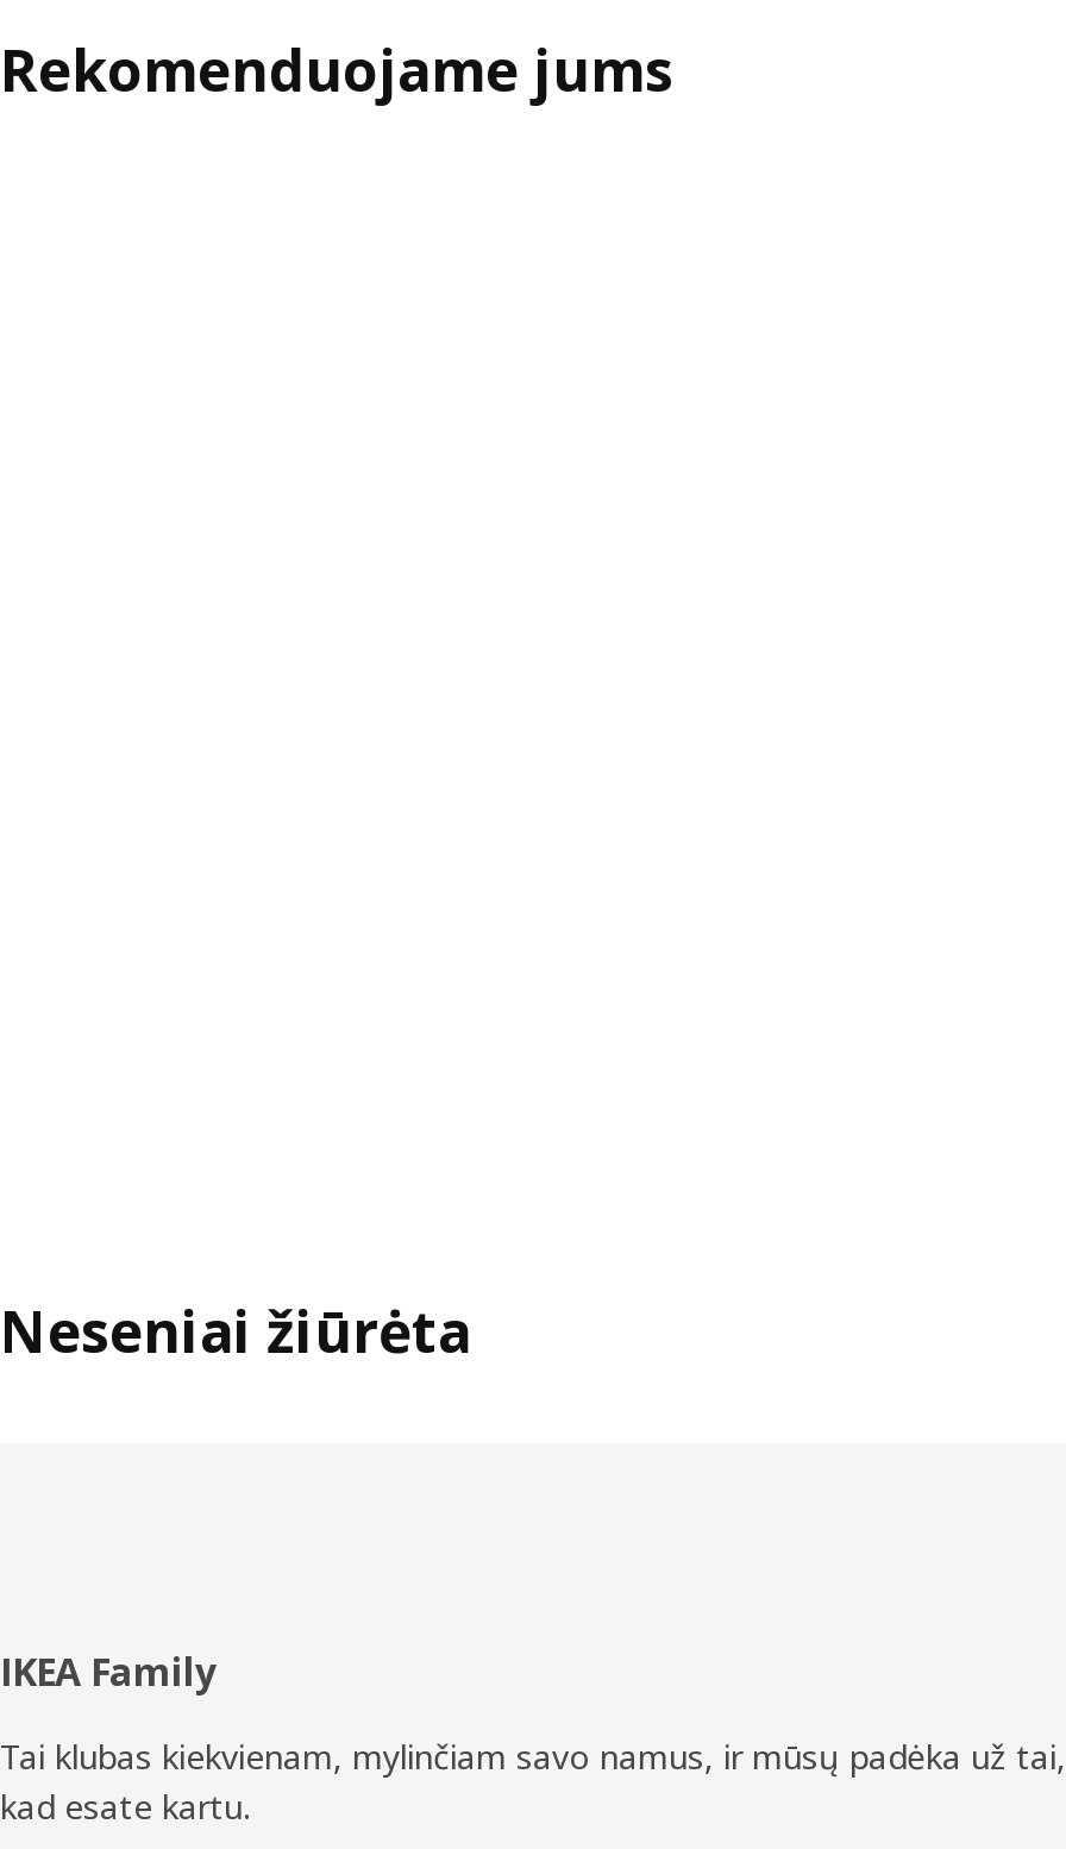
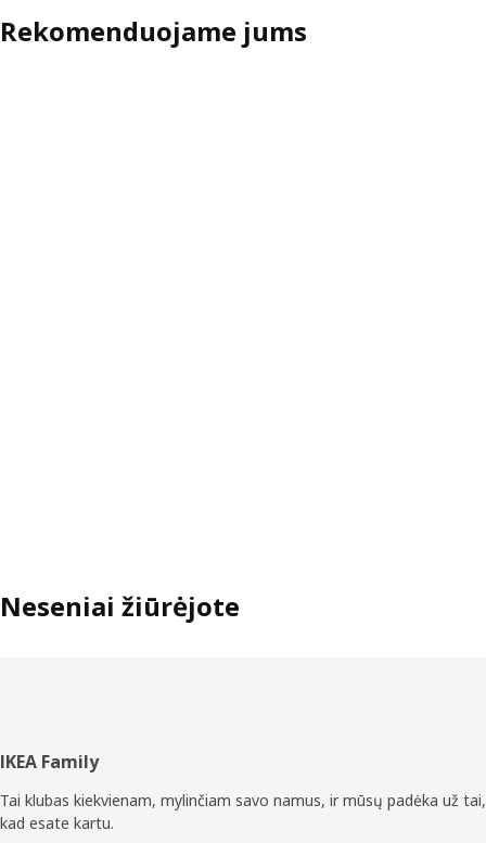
[0,1291,471,1369] Neseniai žiūrėta -> [0,588,240,624] Neseniai žiūrėjote

